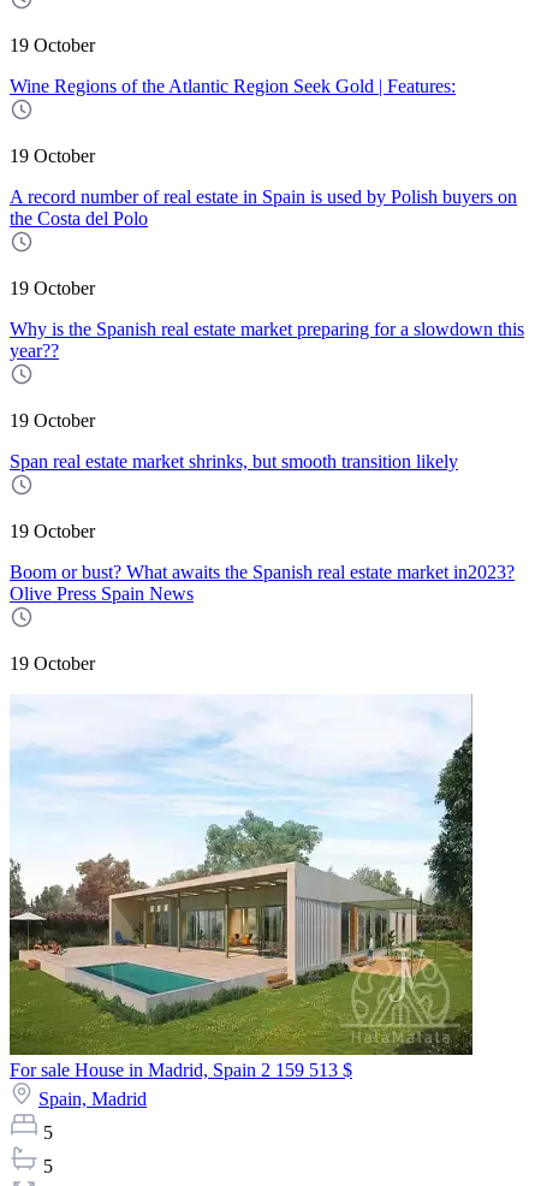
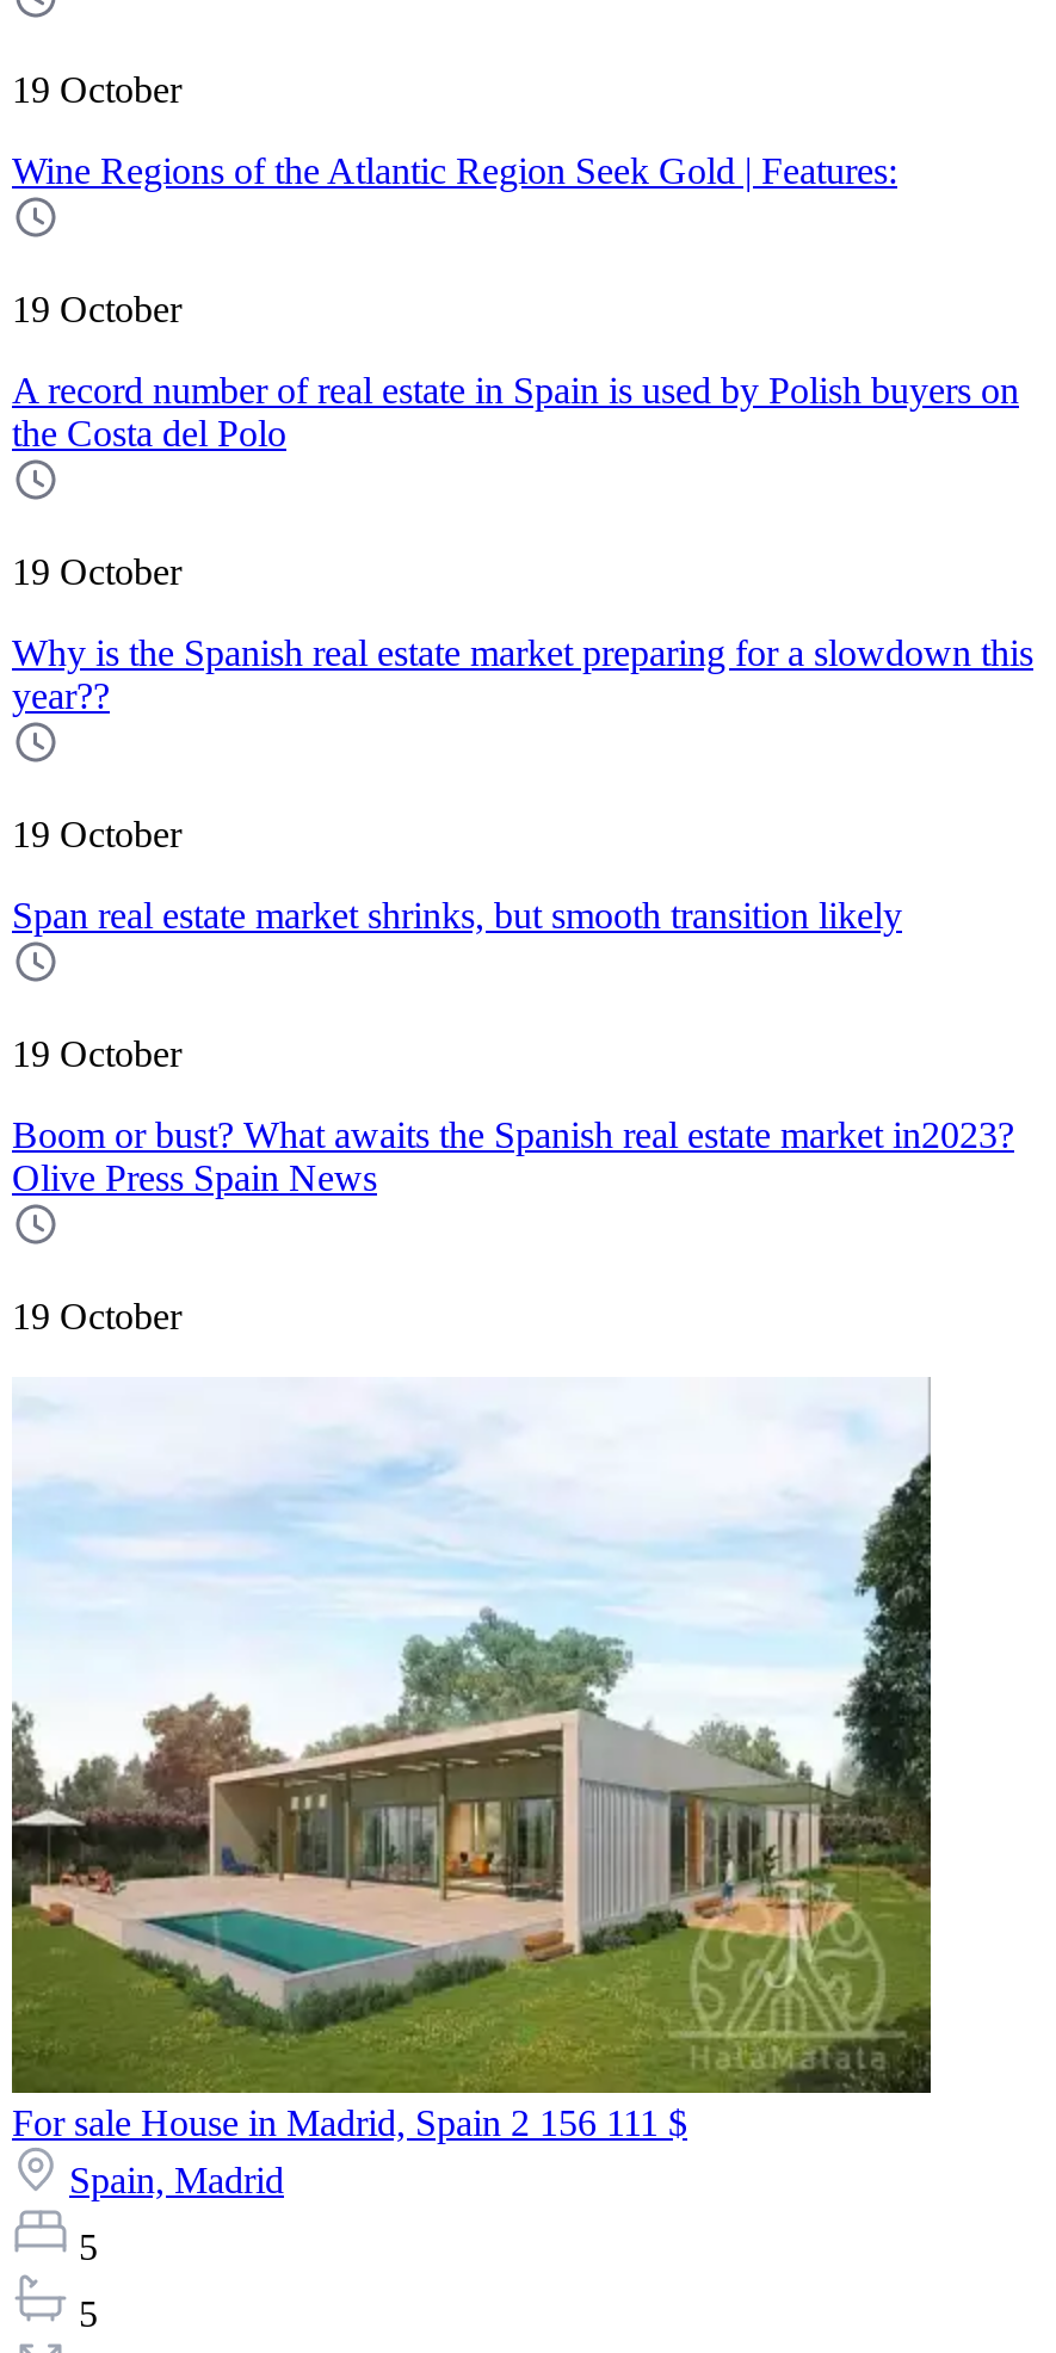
[10,1060,352,1081] For sale House in Madrid, Spain 2 159 513 $ -> [12,2103,687,2144] For sale House in Madrid, Spain 2 156 111 $

